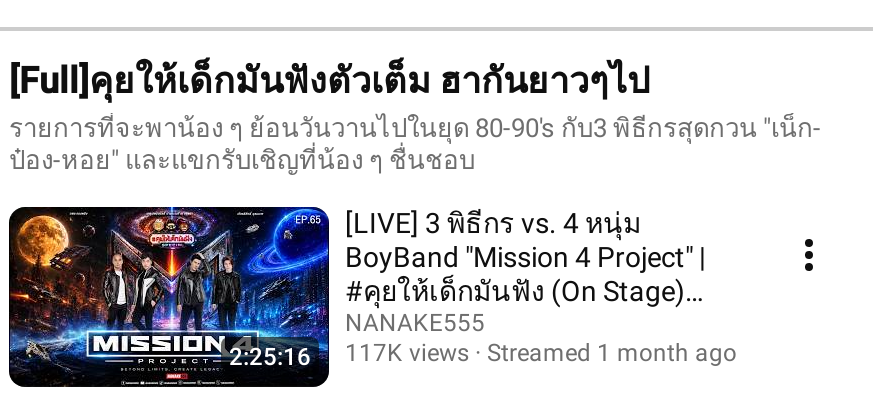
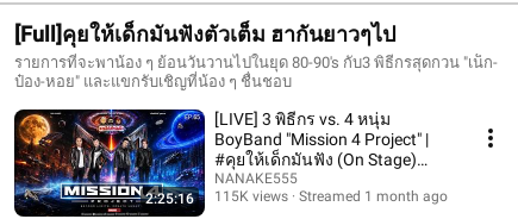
[229,339,737,371] 2:25:16 117K views Streamed 1 month ago -> [145,188,448,207] 2:25:16 115K views Streamed 1 month ago

